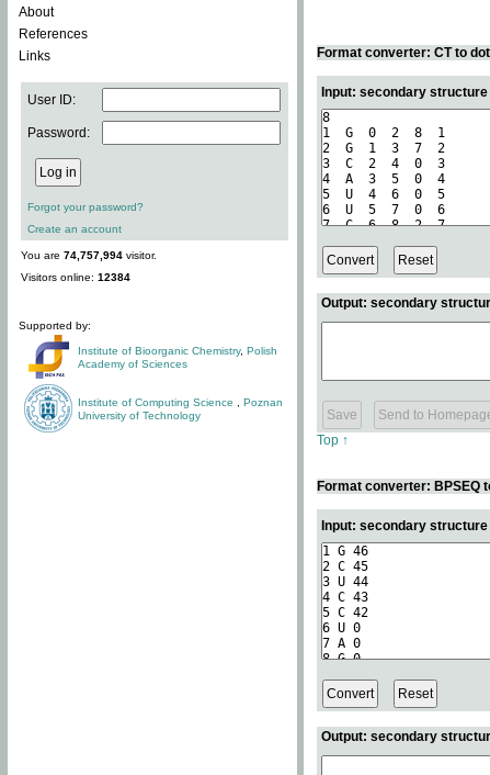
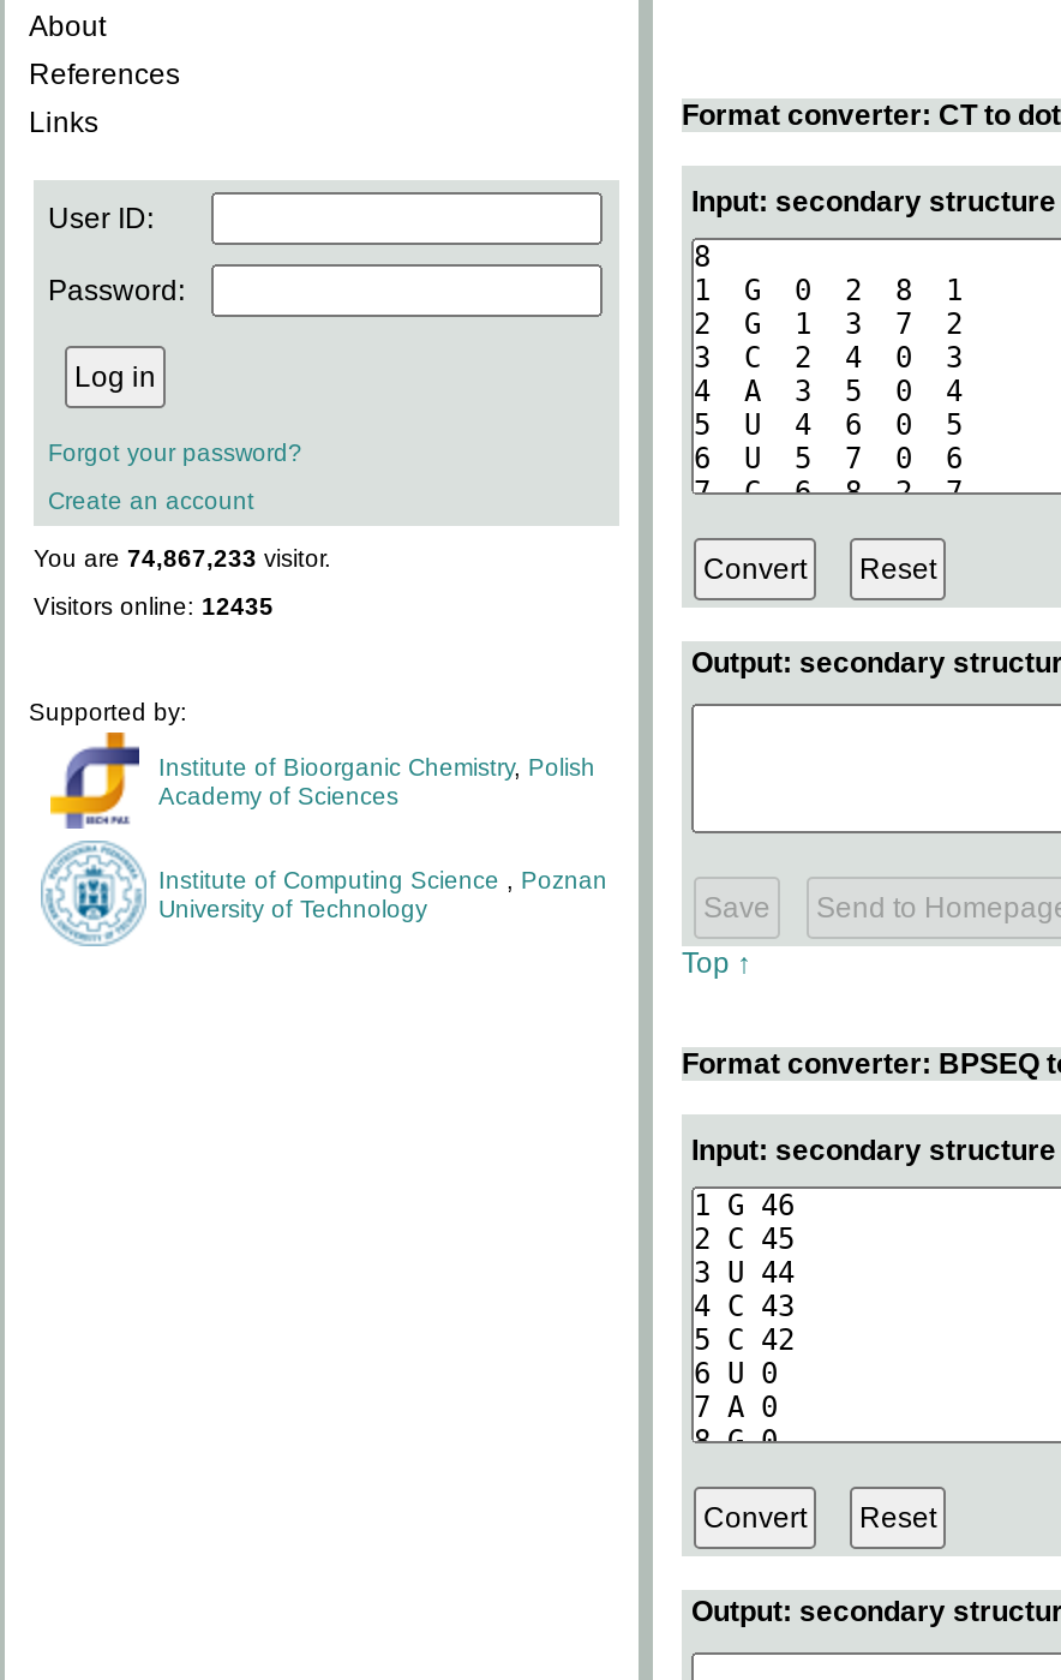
[21,249,157,261] You are 74,757,994 visitor. -> [34,545,331,572] You are 74,867,233 visitor.
[21,271,130,283] Visitors online: 12384 -> [34,593,274,620] Visitors online: 12435

